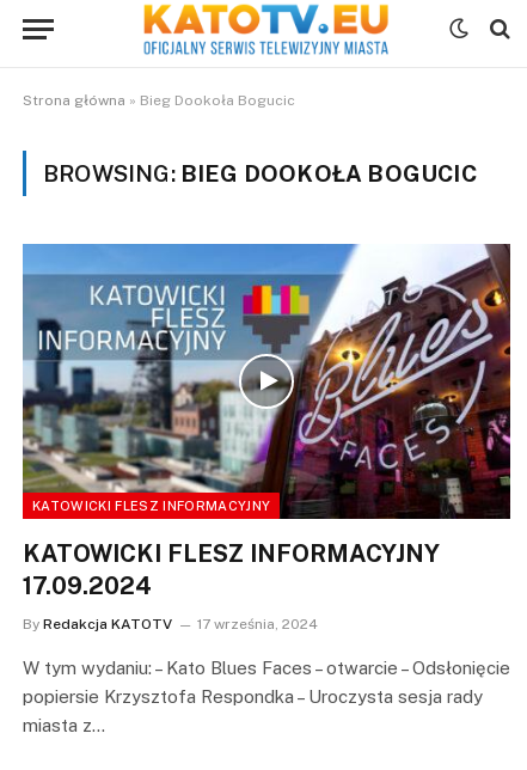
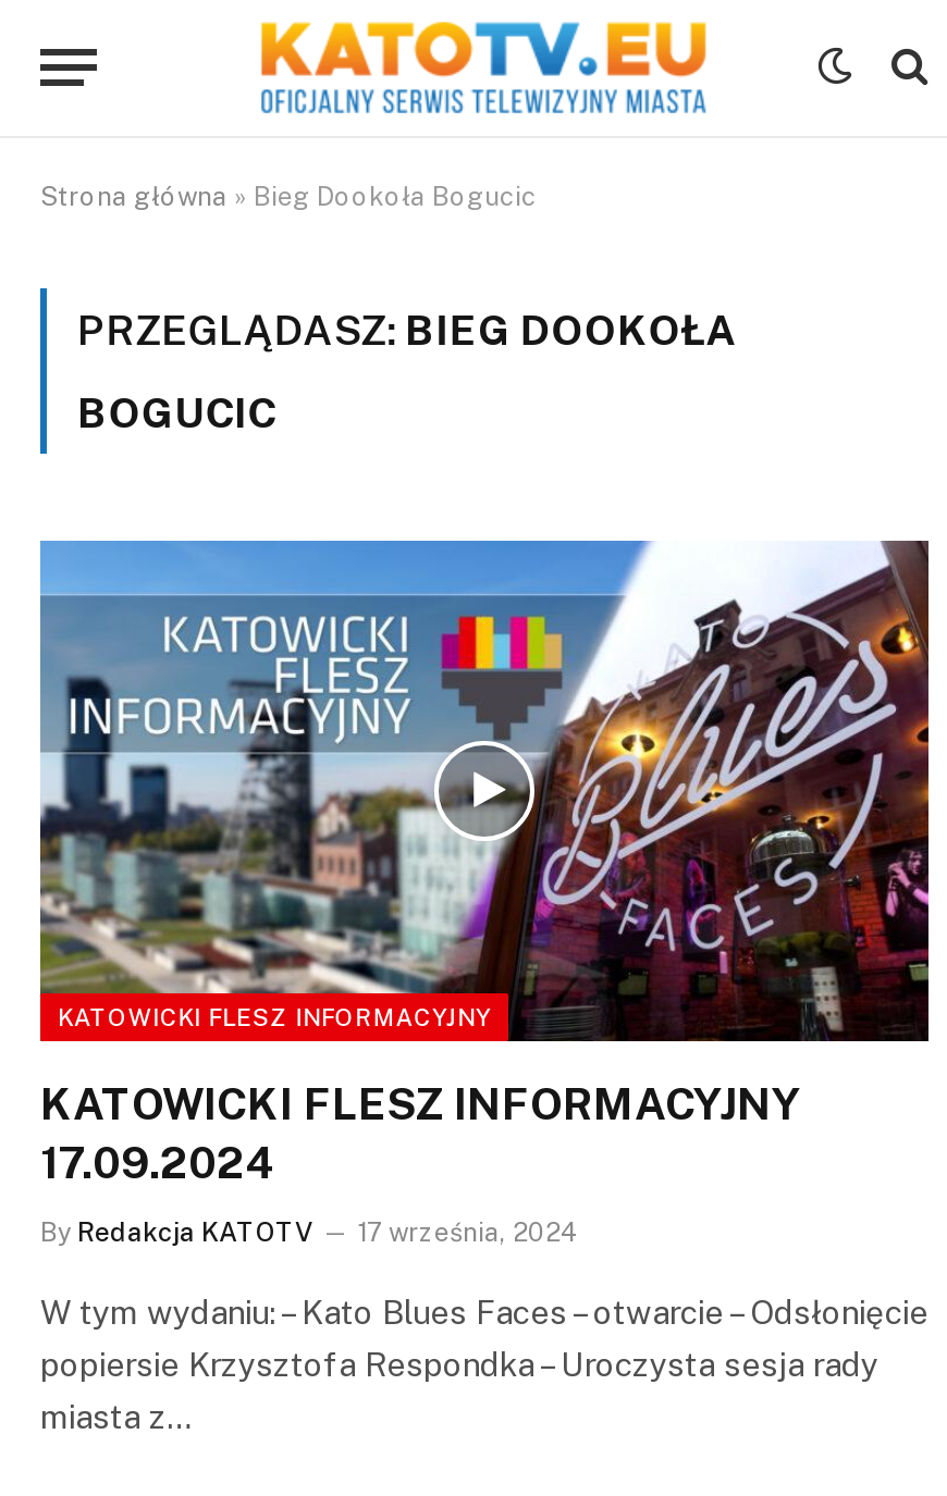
[43,160,476,187] BROWSING: BIEG DOOKOŁA BOGUCIC -> [77,306,736,436] PRZEGLĄDASZ: BIEG DOOKOŁA | BOGUCIC

